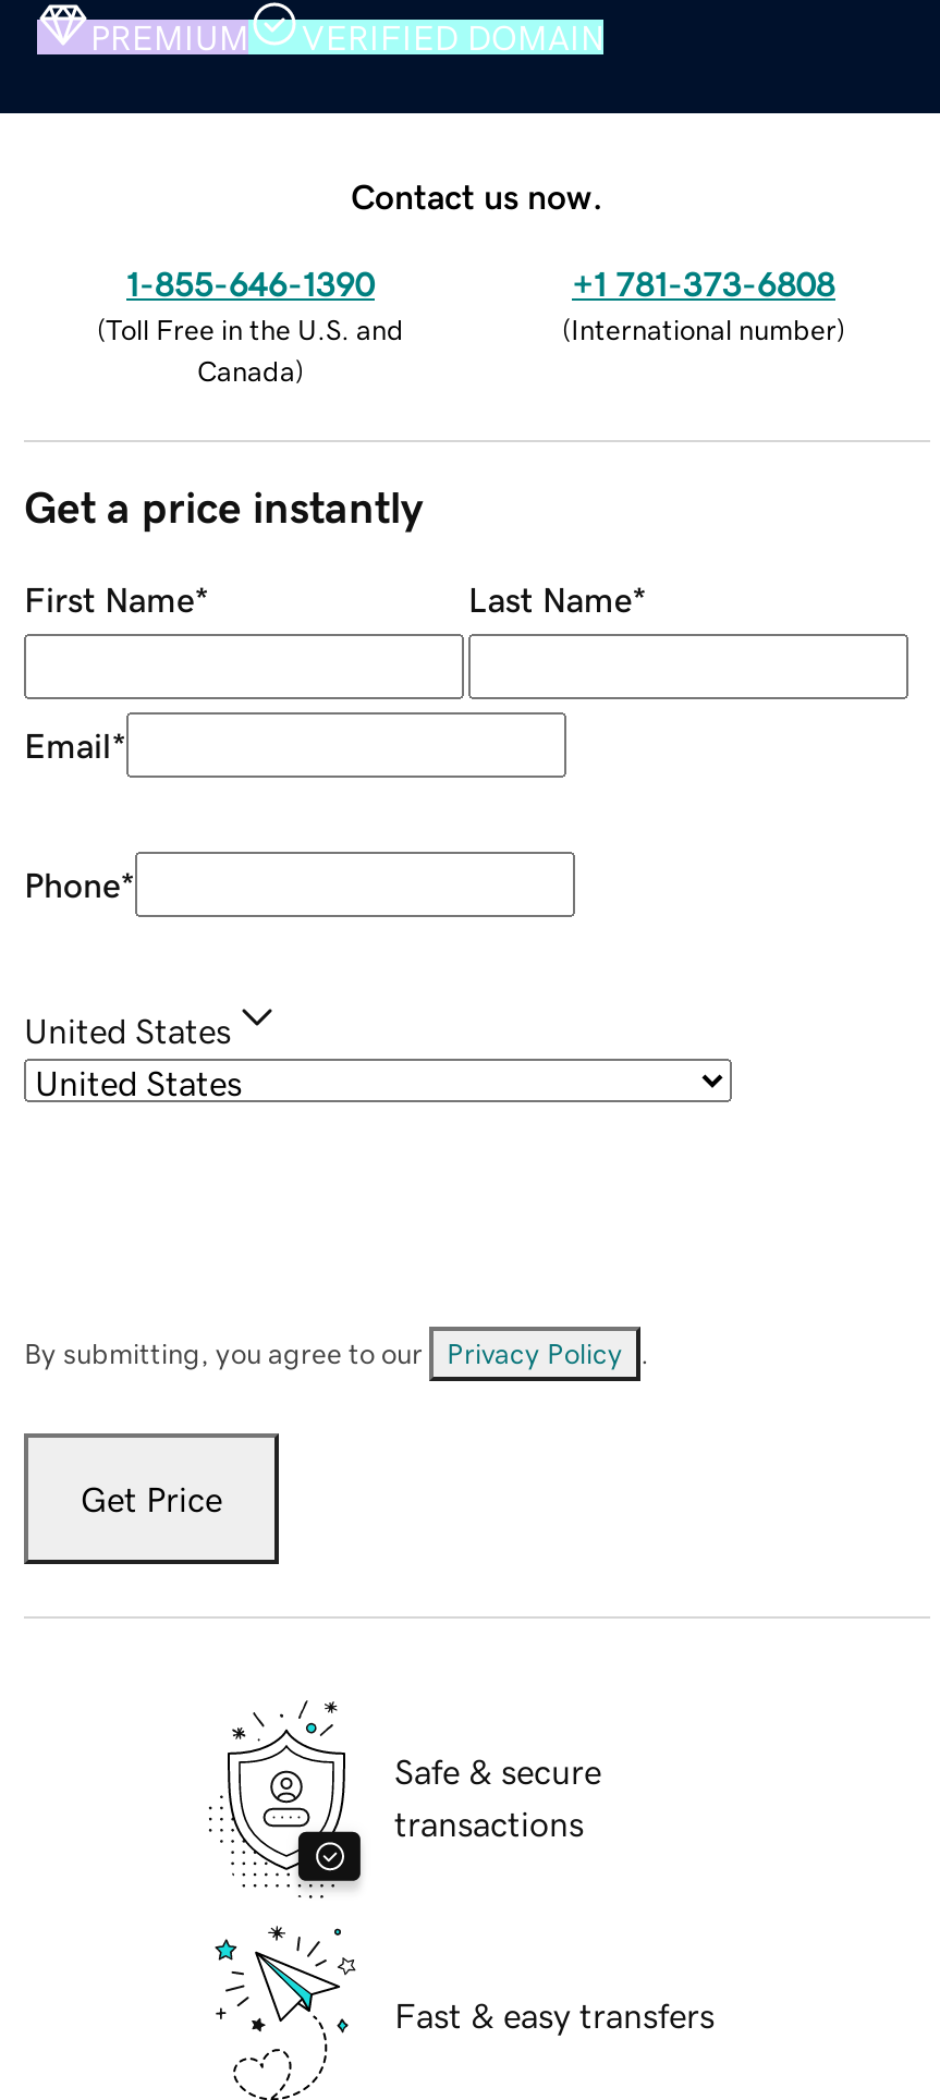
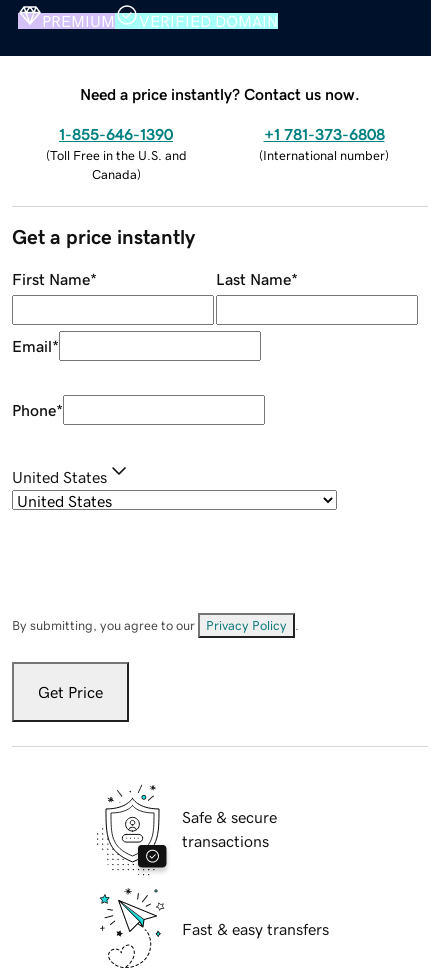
[351,178,603,213] Contact us now. -> [80,86,360,102] Need a price instantly? Contact us now.

